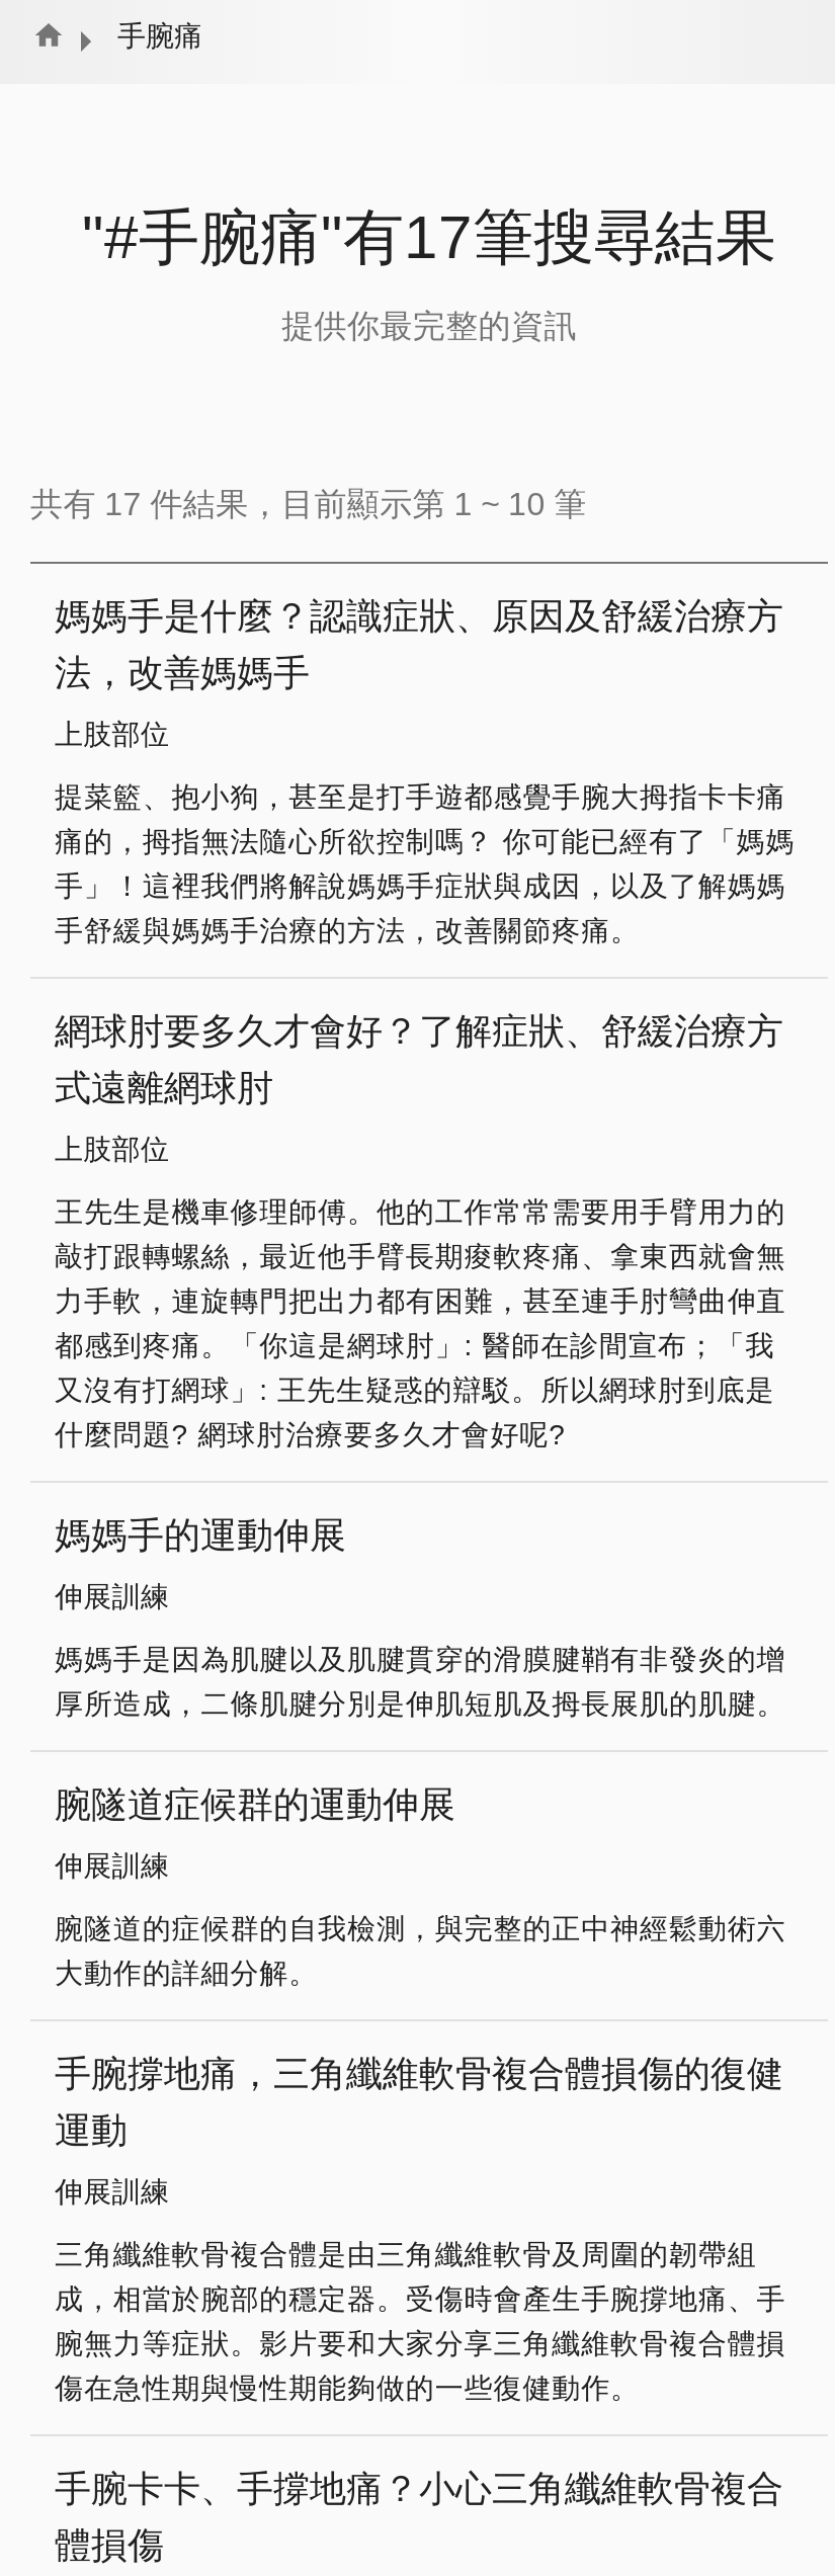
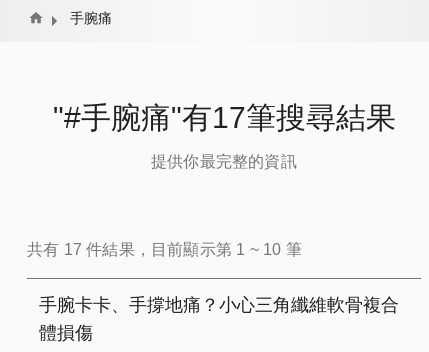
[55,596,795,2404] 媽媽手是什麼？認識症狀、原因及舒緩治療方 | 法，改善媽媽手 | 上肢部位 | 提菜籃、抱小狗，甚至是打手遊都感覺手腕大拇指卡卡痛 | 痛的，拇指無法隨心所欲控制嗎？ 你可能已經有了「媽媽 | 手」！這裡我們將解說媽媽手症狀與成因，以及了解媽媽 | 手舒緩與媽媽手治療的方法，改善關節疼痛。 | 網球肘要多久才會好？了解症狀、舒緩治療方 | 式遠離網球肘 | 上肢部位 | 王先生是機車修理師傅。他的工作常常需要用手臂用力的 | 敲打跟轉螺絲，最近他手臂長期痠軟疼痛、拿東西就會無 | 力手軟，連旋轉門把出力都有困難，甚至連手肘彎曲伸直 | 都感到疼痛。「你這是網球肘」: 醫師在診間宣布；「我 | 又沒有打網球」: 王先生疑惑的辯駁。所以網球肘到底是 | 什麼問題? 網球肘治療要多久才會好呢? | 媽媽手的運動伸展 | 伸展訓練 | 媽媽手是因為肌腱以及肌腱貫穿的滑膜腱鞘有非發炎的增 | 厚所造成，二條肌腱分別是伸肌短肌及拇長展肌的肌腱。 | 腕隧道症候群的運動伸展 | 伸展訓練 | 腕隧道的症候群的自我檢測，與完整的正中神經鬆動術六 | 大動作的詳細分解。 | 手腕撐地痛，三角纖維軟骨複合體損傷的復健 | 運動 | 伸展訓練 | 三角纖維軟骨複合體是由三角纖維軟骨及周圍的韌帶組 | 成，相當於腕部的穩定器。受傷時會產生手腕撐地痛、手 | 腕無力等症狀。影片要和大家分享三角纖維軟骨複合體損 | 傷在急性期與慢性期能夠做的一些復健動作。 -> none

